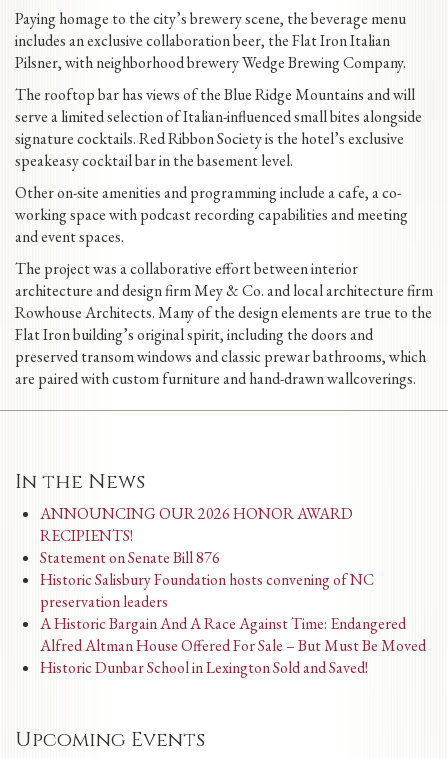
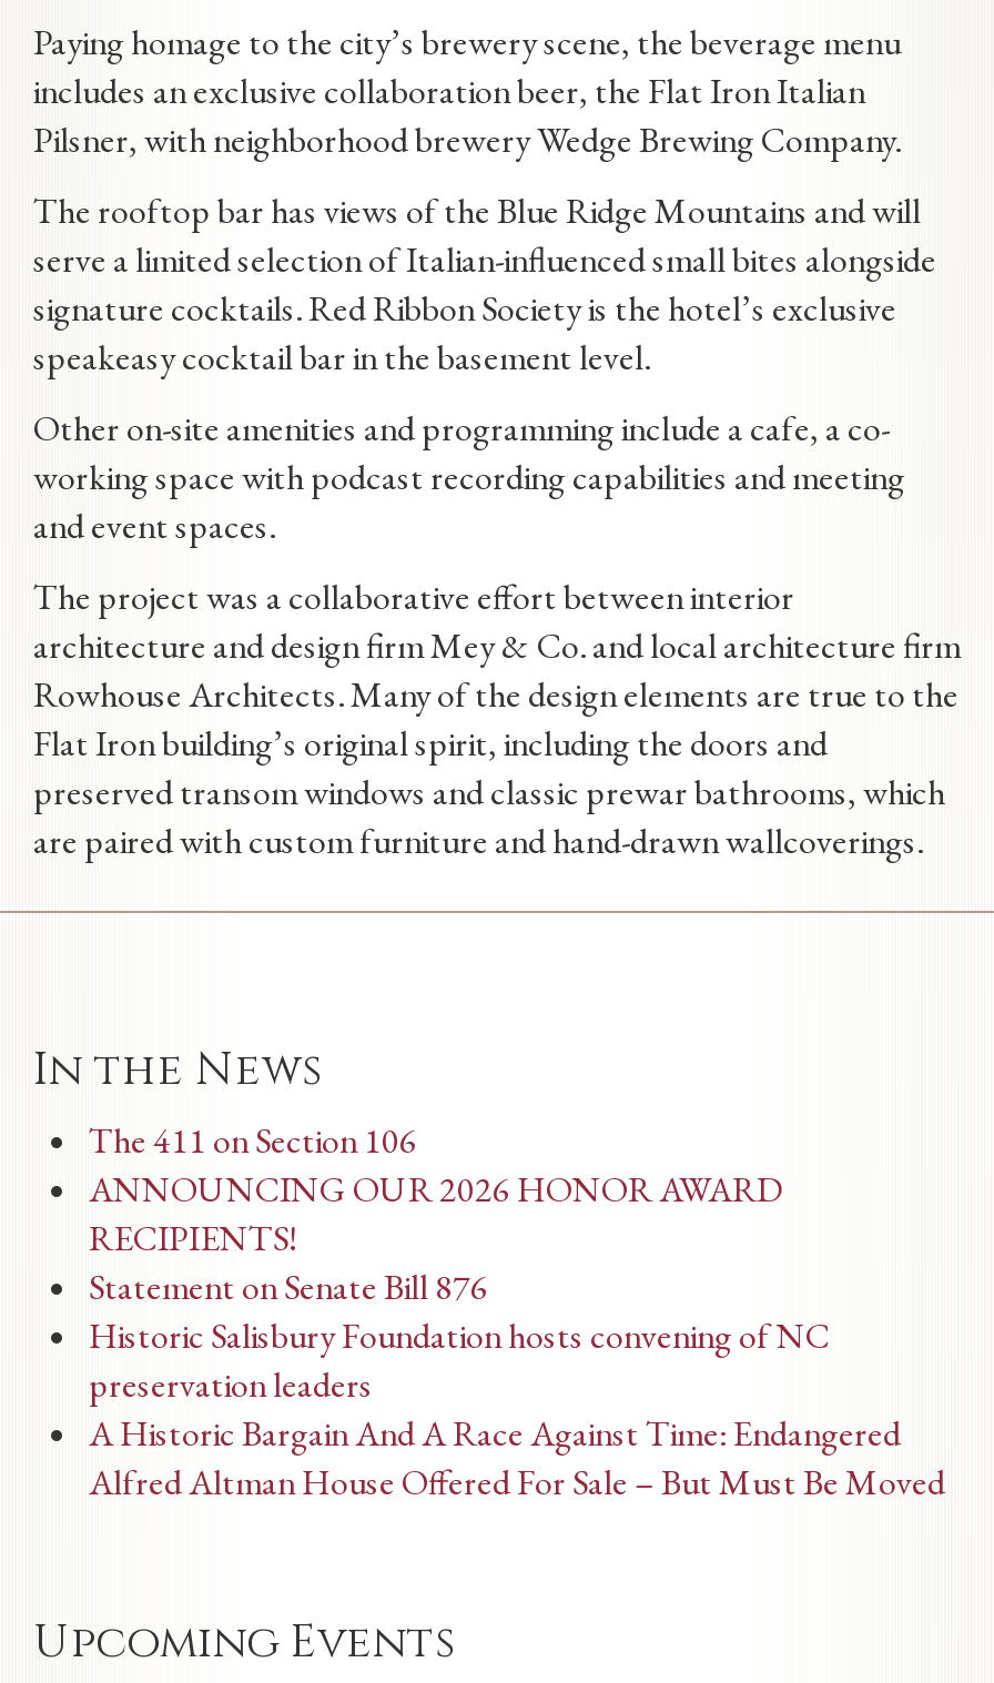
none -> [89,1117,417,1164] The 411 on Section 106
moved [40,503,426,656] -> [89,1166,945,1506]: ANNOUNCING OUR 2026 HONOR AWARD | RECIPIENTS! | Statement on Senate Bill 876 | Historic Salisbury Foundation hosts convening of NC | preservation leaders | A Historic Bargain And A Race Against Time: Endangered | Alfred Altman House Offered For Sale – But Must Be Moved
[40,657,368,678] Historic Dunbar School in Lexington Sold and Saved! -> none

